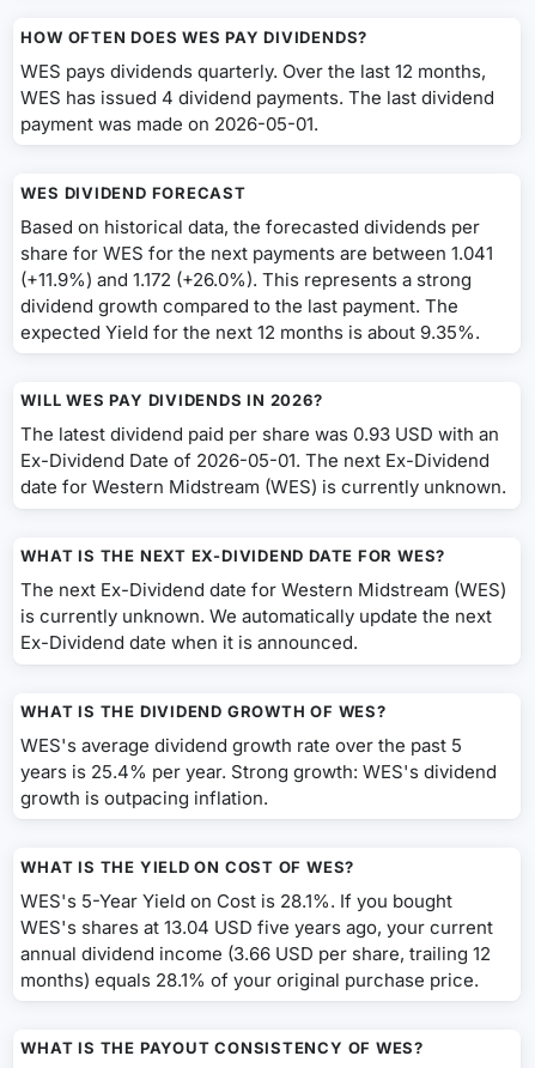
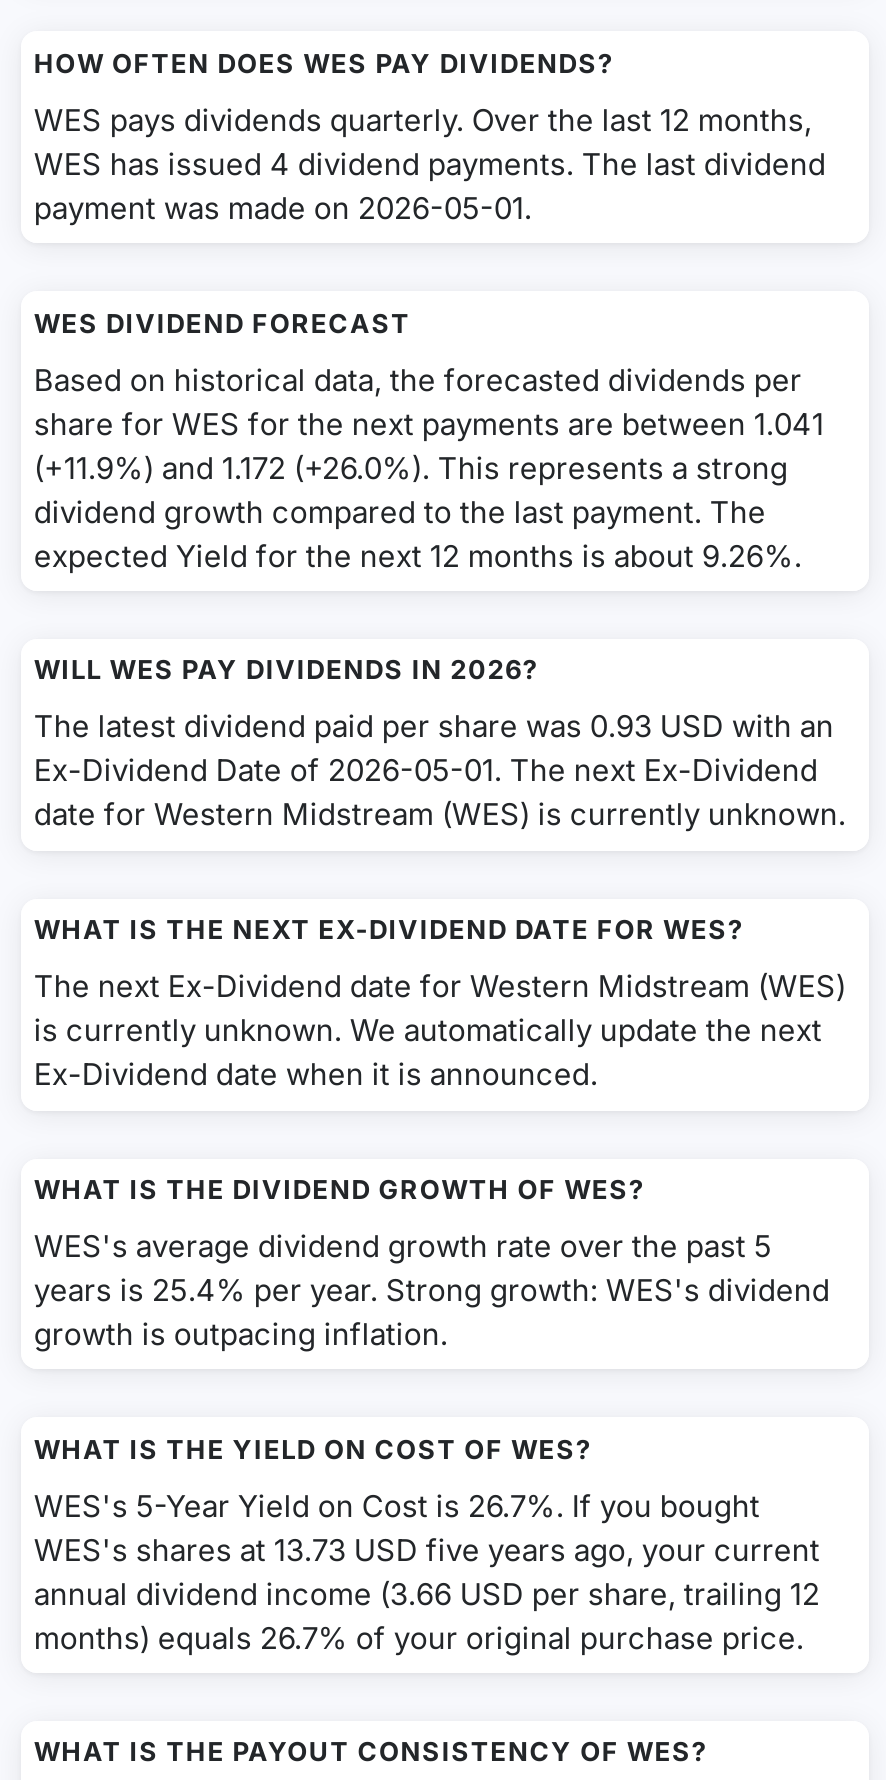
[21,320,480,343] expected Yield for the next 12 months is about 9.35%. -> [34,536,802,574] expected Yield for the next 12 months is about 9.26%.
[21,889,453,912] WES's 5-Year Yield on Cost is 28.1%. If you bought -> [34,1486,760,1524] WES's 5-Year Yield on Cost is 26.7%. If you bought
[21,916,494,938] WES's shares at 13.04 USD five years ago, your current -> [34,1530,820,1568] WES's shares at 13.73 USD five years ago, your current
[21,968,479,991] months) equals 28.1% of your original purchase price. -> [34,1618,804,1656] months) equals 26.7% of your original purchase price.

